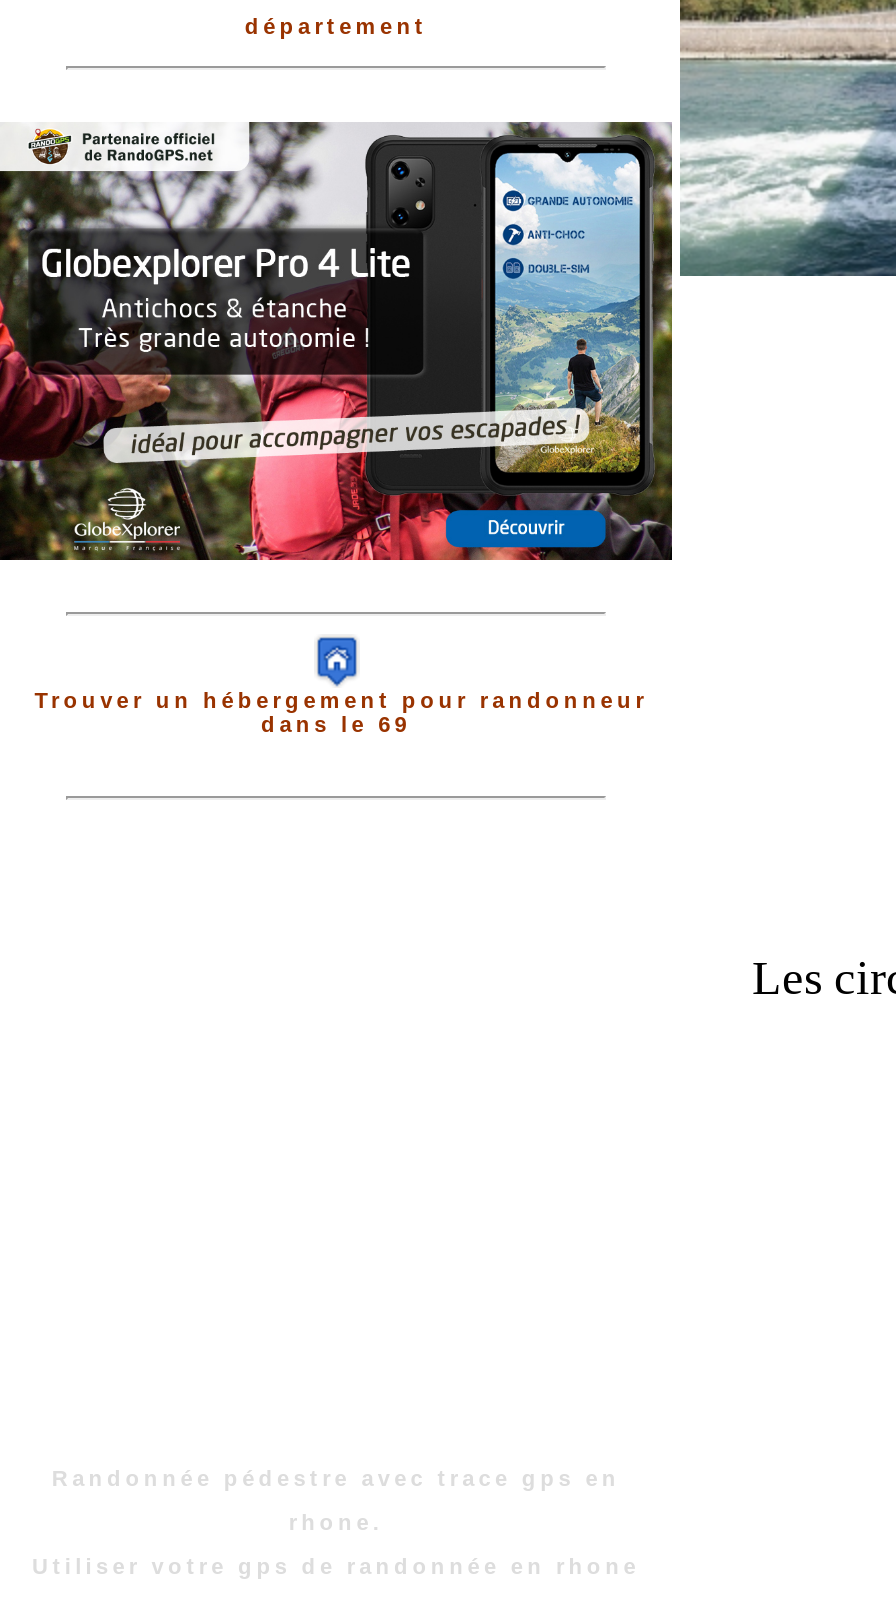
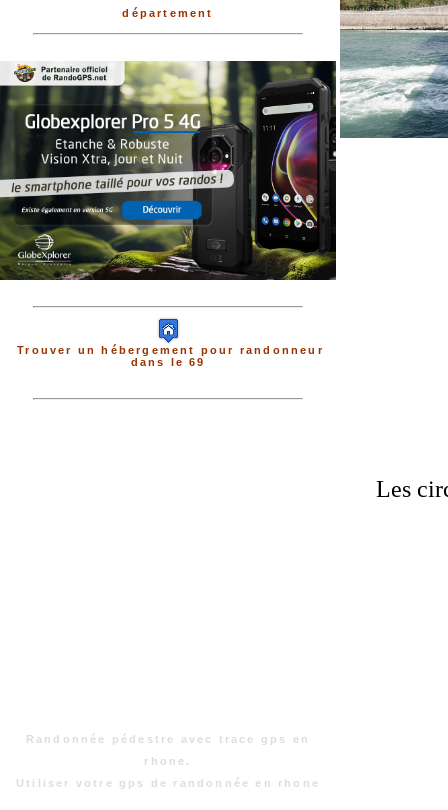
[6,120,674,562] [image] -> [3,60,337,281] [image]

